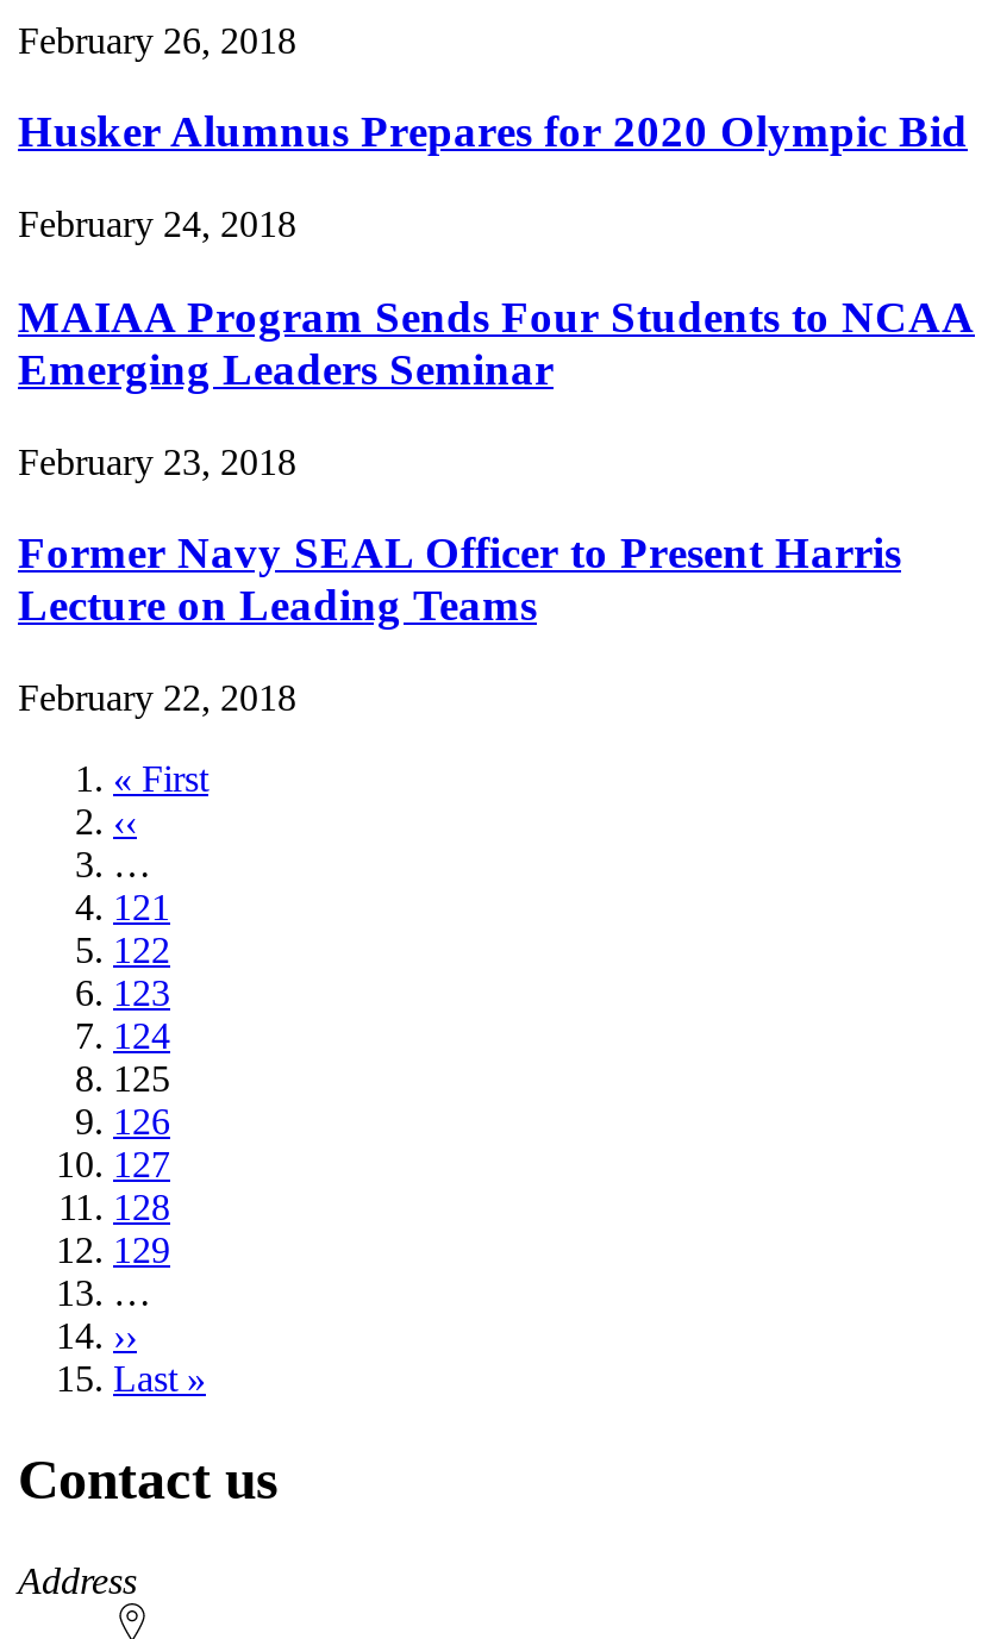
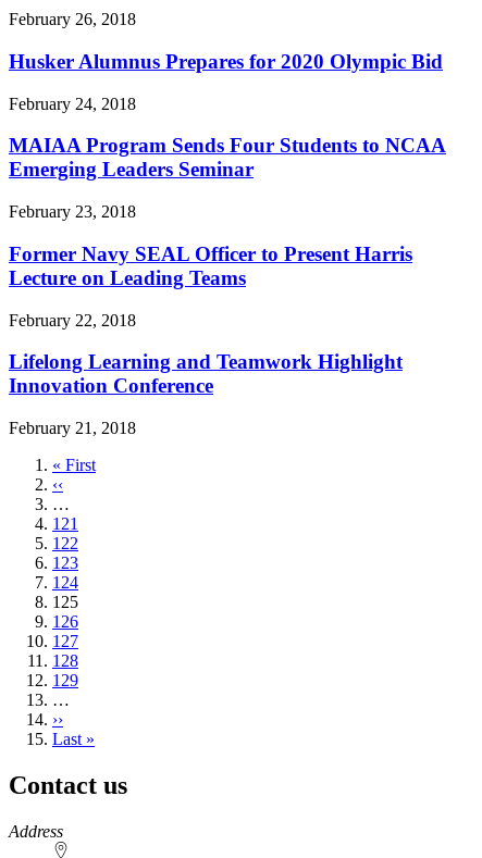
none -> [9,350,403,437] Lifelong Learning and Teamwork Highlight | Innovation Conference | February 21, 2018

